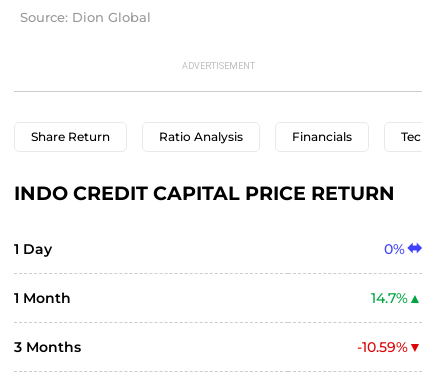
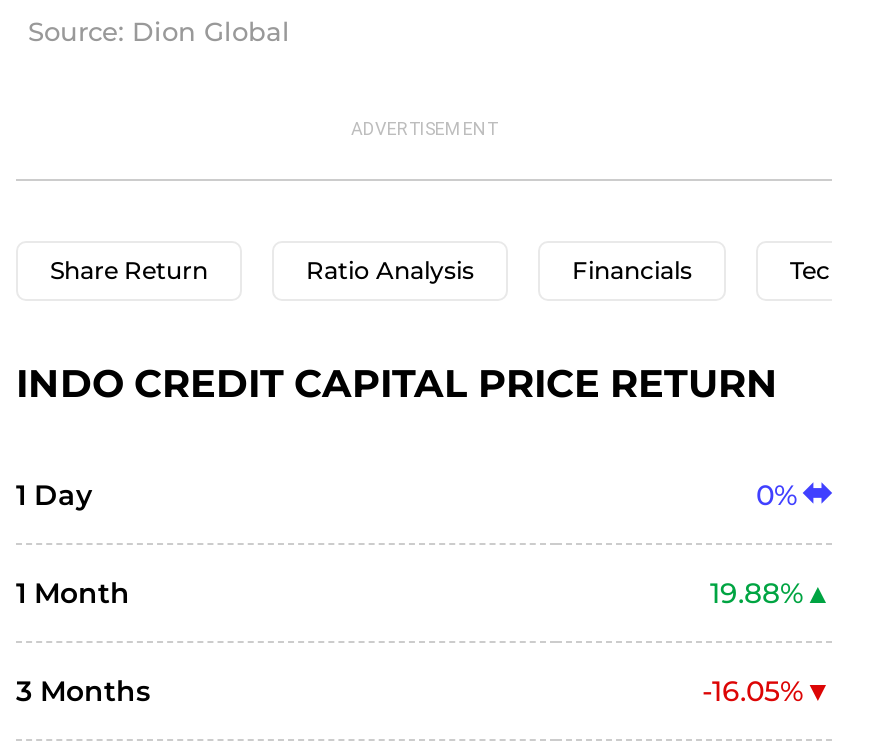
[371,289,408,307] 14.7% -> [710,575,804,611] 19.88%
[357,338,408,356] -10.59% -> [702,673,804,709] -16.05%

